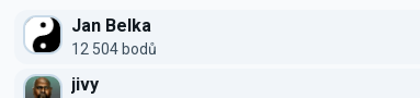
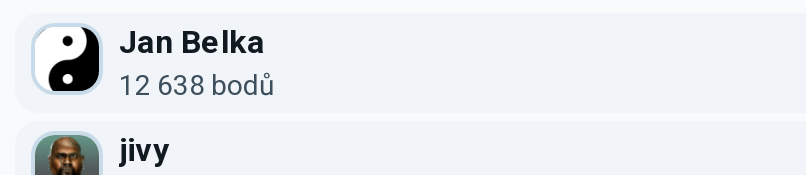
[71,40,157,57] 12 504 bodů -> [119,69,275,101] 12 638 bodů

